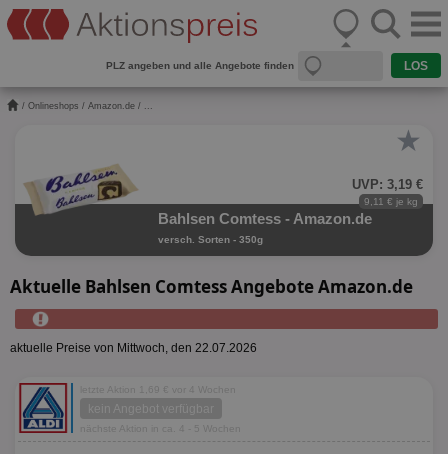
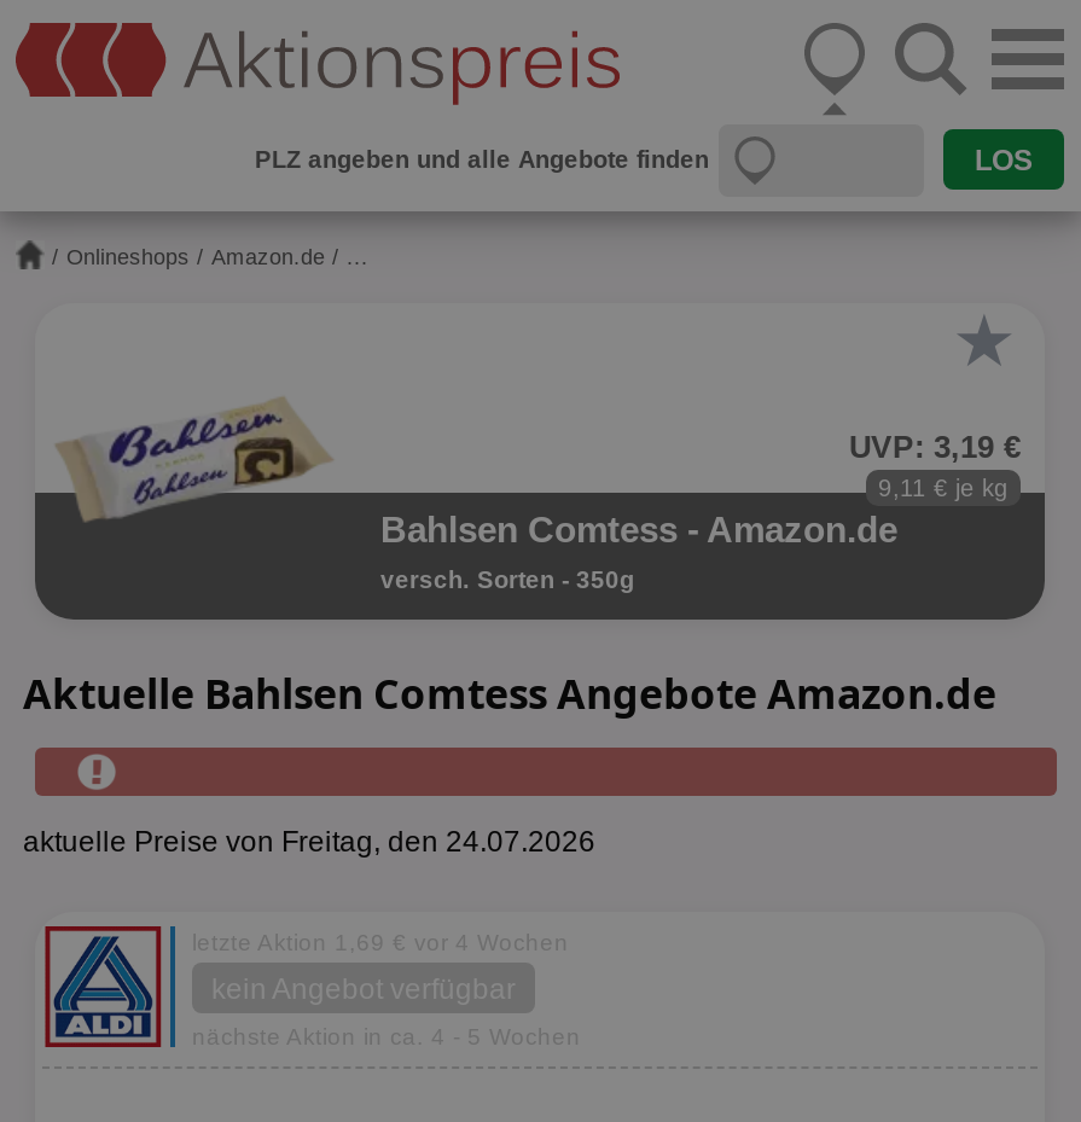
[10,341,257,355] aktuelle Preise von Mittwoch, den 22.07.2026 -> [23,825,595,859] aktuelle Preise von Freitag, den 24.07.2026

